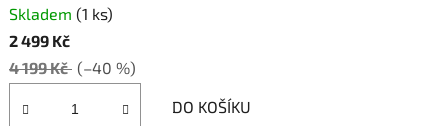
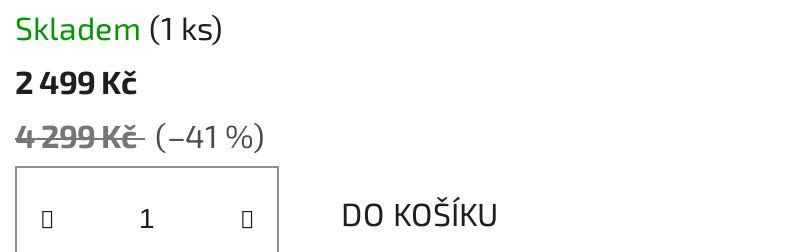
[9,58,136,77] 4 199 Kč (–40 %) -> [15,116,265,154] 4 299 Kč (–41 %)

